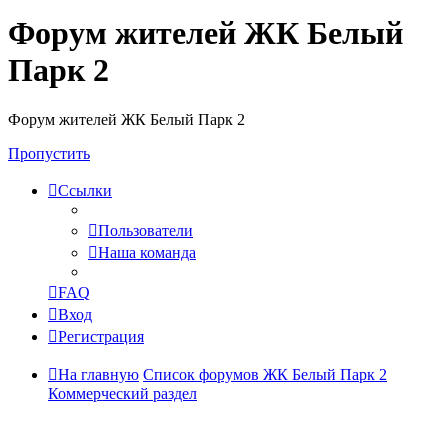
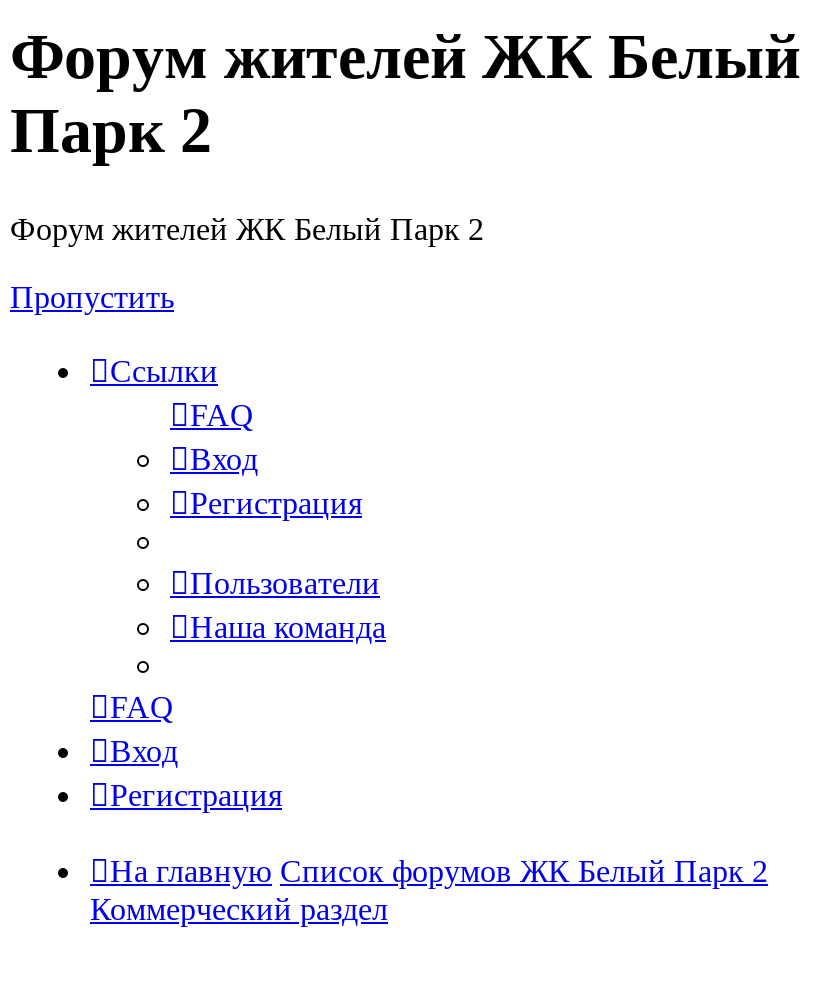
none -> [190,398,362,520] FAQ | Вход | Регистрация

